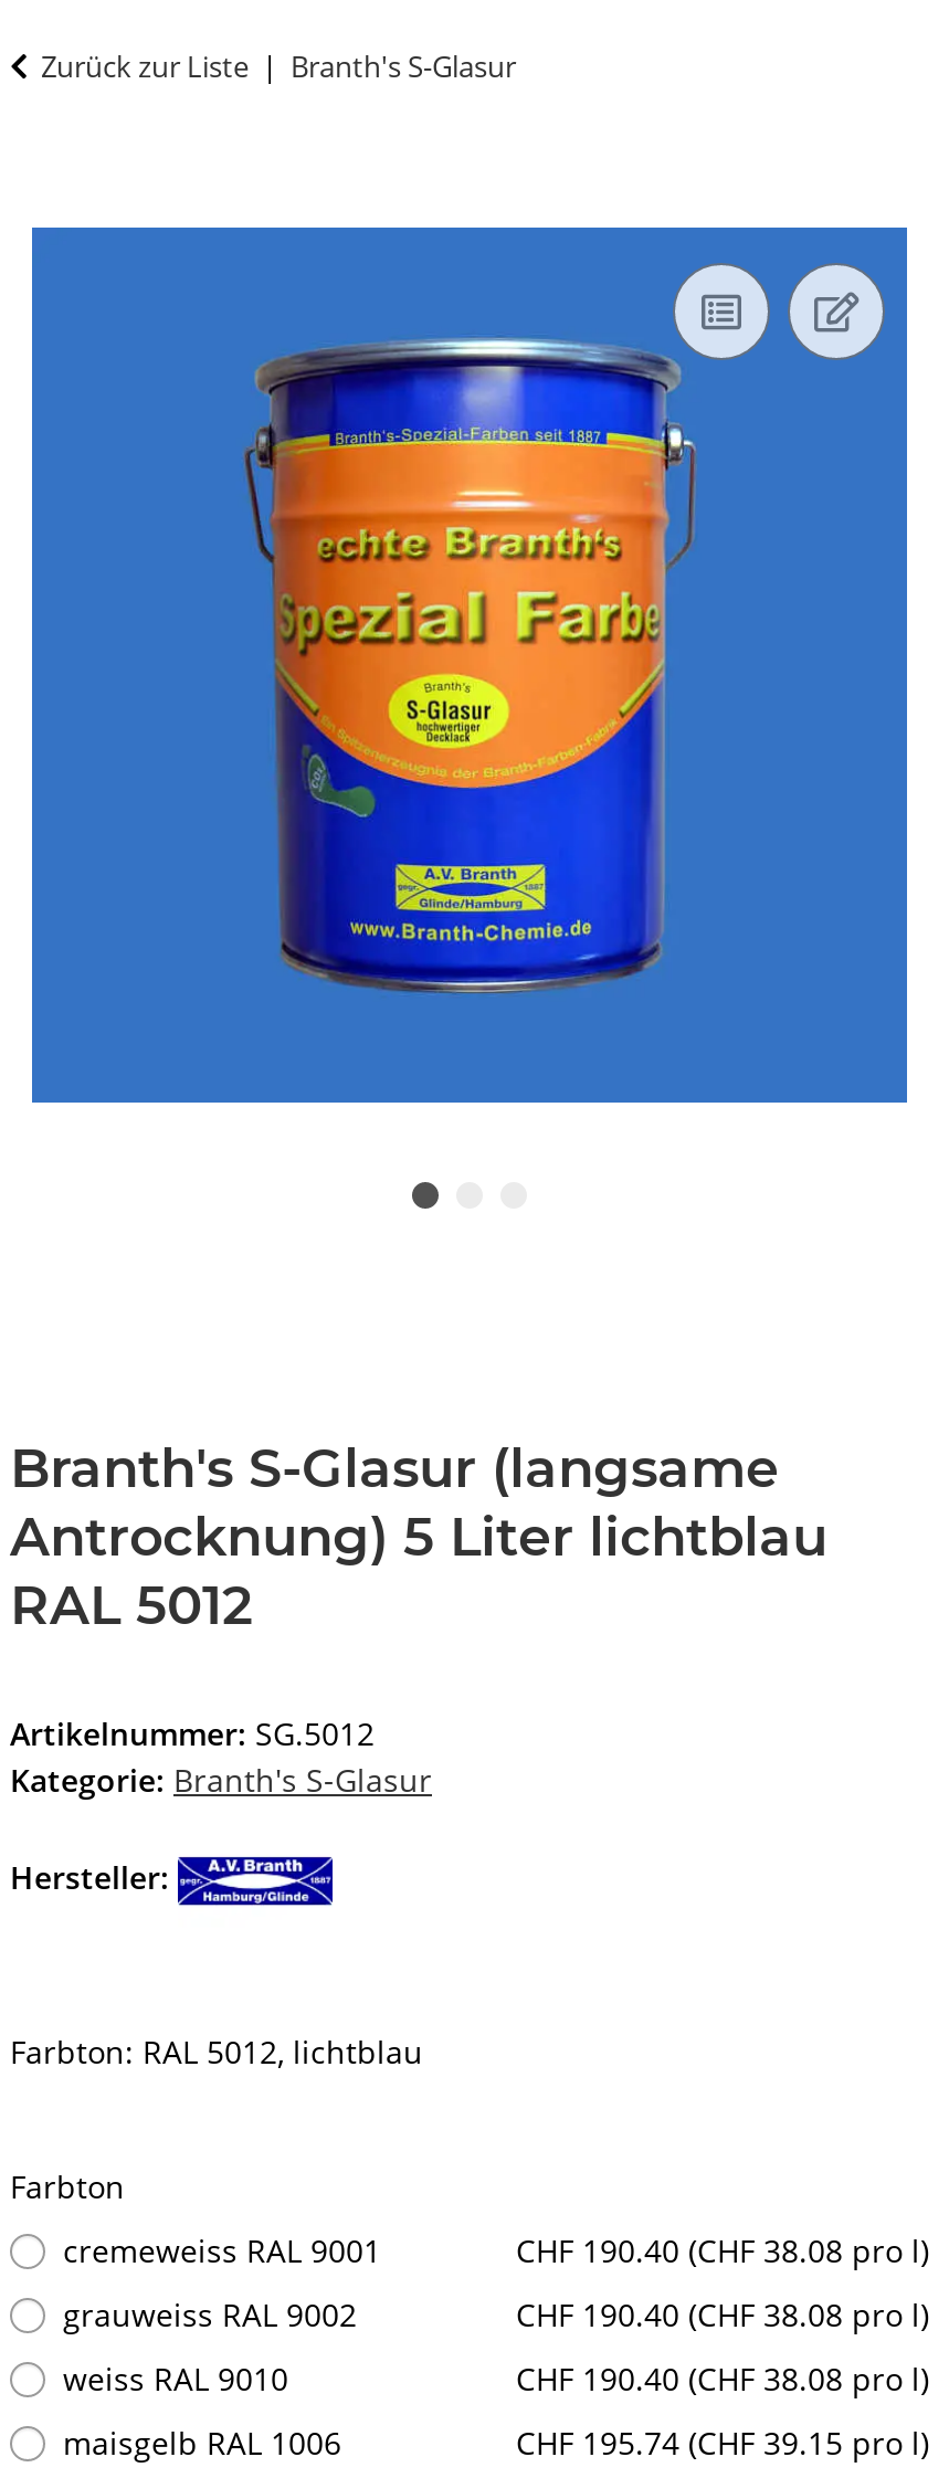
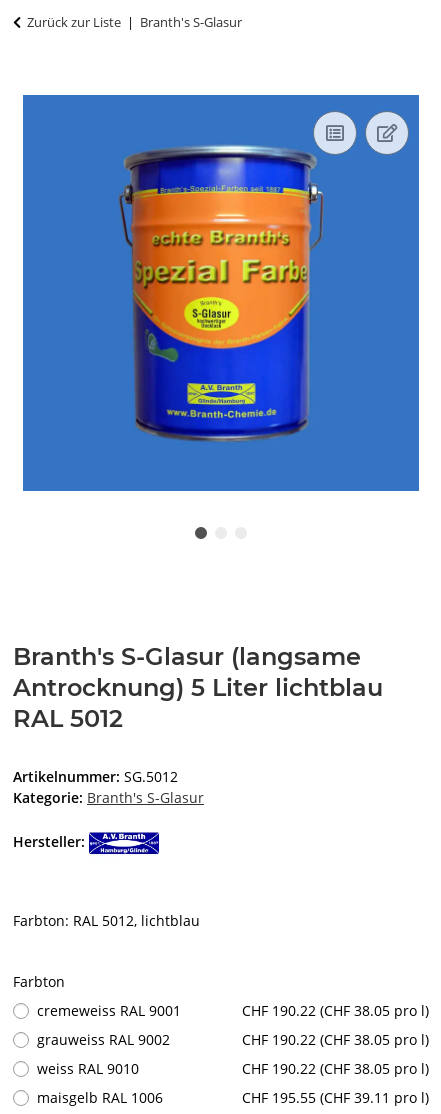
[516,2230,929,2272] CHF 190.40 (CHF 38.08 pro l) -> [242,1001,429,1020] CHF 190.22 (CHF 38.05 pro l)
[516,2294,929,2336] CHF 190.40 (CHF 38.08 pro l) -> [242,1030,429,1049] CHF 190.22 (CHF 38.05 pro l)
[516,2358,929,2400] CHF 190.40 (CHF 38.08 pro l) -> [242,1059,429,1078] CHF 190.22 (CHF 38.05 pro l)
[516,2423,929,2465] CHF 195.74 (CHF 39.15 pro l) -> [242,1088,429,1107] CHF 195.55 (CHF 39.11 pro l)

